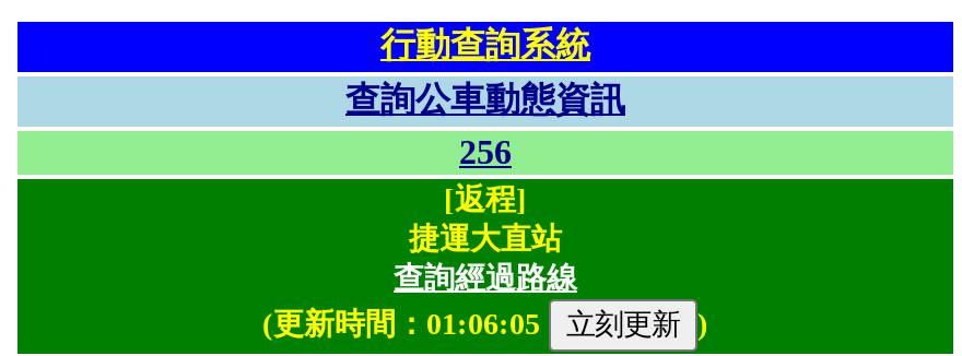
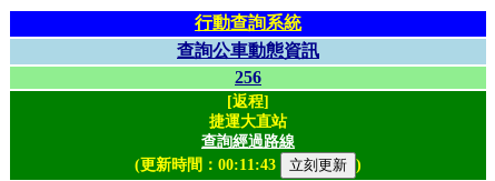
[262,308,540,341] (更新時間：01:06:05 -> [135,157,276,173] (更新時間：00:11:43

